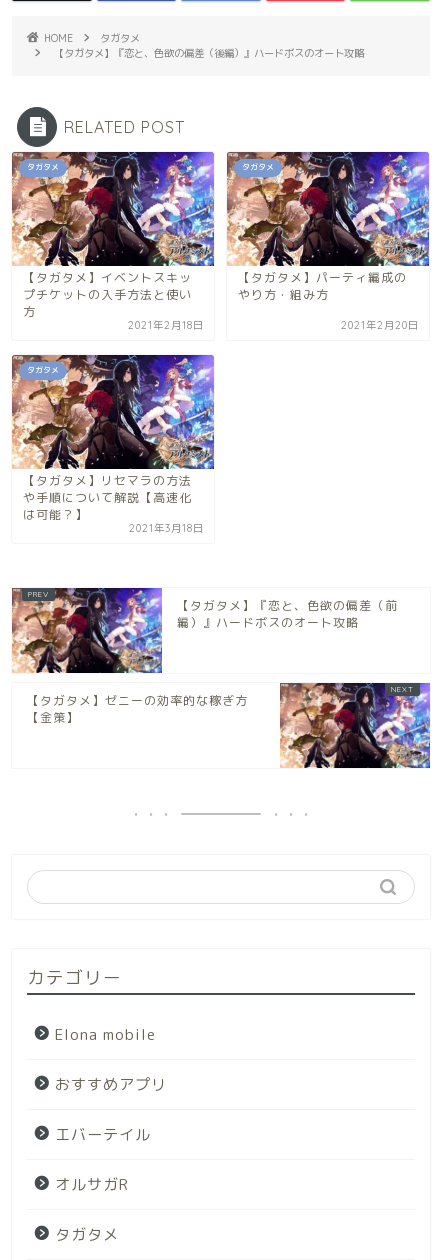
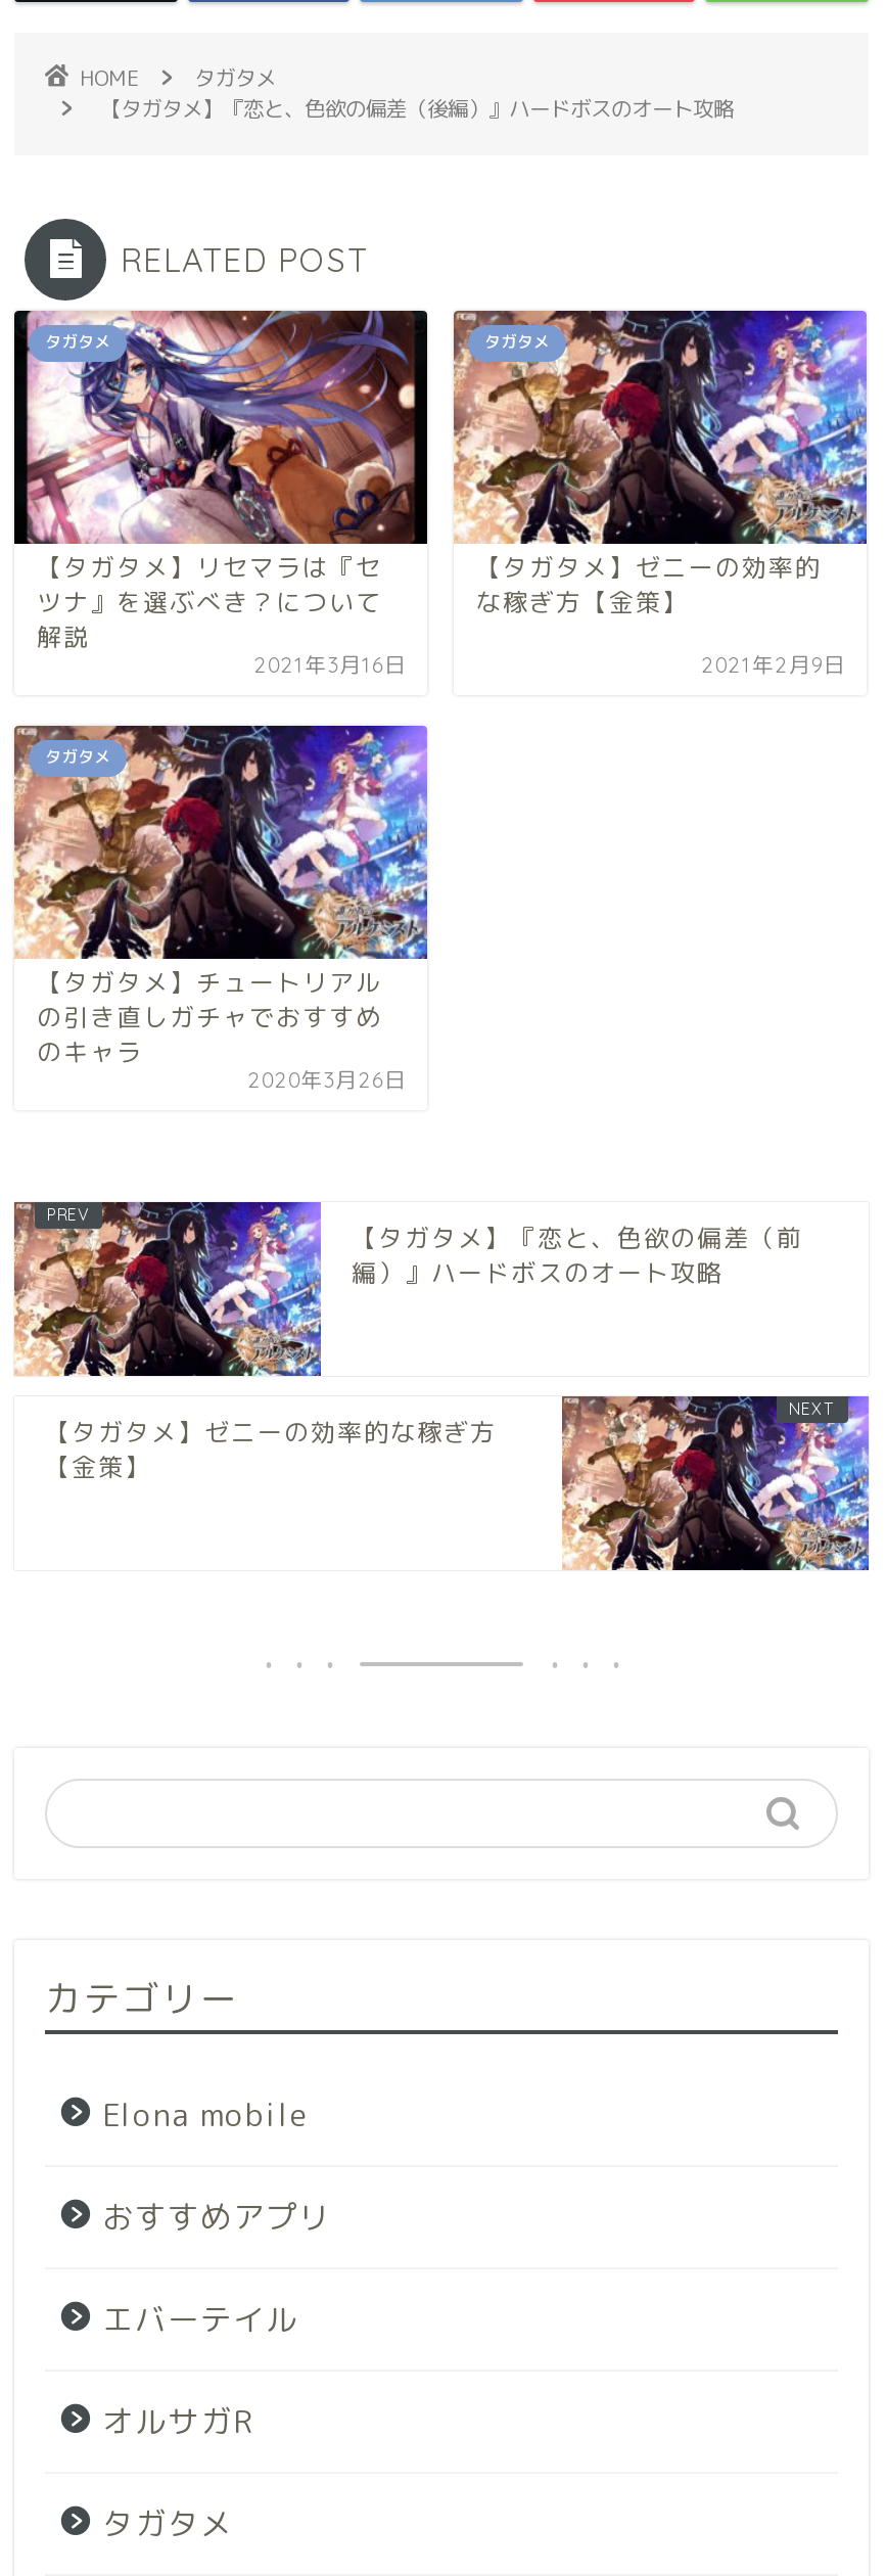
[11,151,215,332] [image] | 【タガタメ】イベントスキッ | プチケットの入手方法と使い | 方 | 2021年2月18日 -> [12,309,429,678] [image] | 【タガタメ】リセマラは『セ | ツナ』を選ぶべき？について | 解説 | 2021年3月16日
[238,269,407,303] 【タガタメ】パーティ編成の | やり方・組み方 -> [476,550,821,619] 【タガタメ】ゼニーの効率的 | な稼ぎ方【金策】
[341,319,419,332] 2021年2月20日 -> [701,652,846,678] 2021年2月9日
[23,471,204,534] 【タガタメ】リセマラの方法 | や手順について解説【高速化 | は可能？】 | 2021年3月18日 -> [37,964,407,1093] 【タガタメ】チュートリアル | の引き直しガチャでおすすめ | のキャラ | 2020年3月26日

